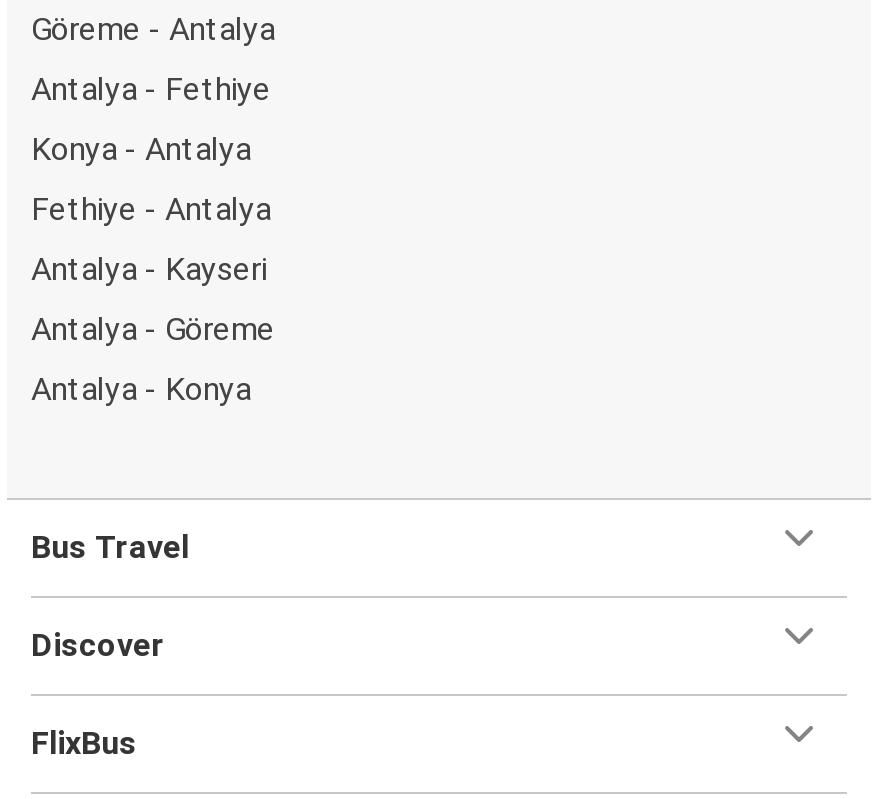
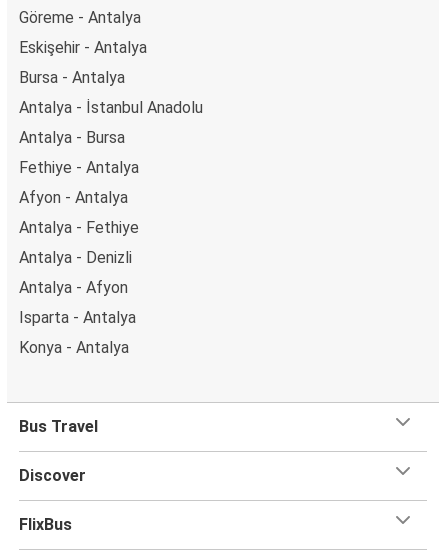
none -> [19,37,203,146] Eskişehir - Antalya | Bursa - Antalya | Antalya - İstanbul Anadolu | Antalya - Bursa
moved [31,69,271,107] -> [19,217,139,236]: Antalya - Fethiye
moved [31,129,251,167] -> [19,337,129,356]: Konya - Antalya
[31,249,275,407] Antalya - Kayseri | Antalya - Göreme | Antalya - Konya -> [19,187,136,326] Afyon - Antalya | Antalya - Denizli | Antalya - Afyon | Isparta - Antalya

